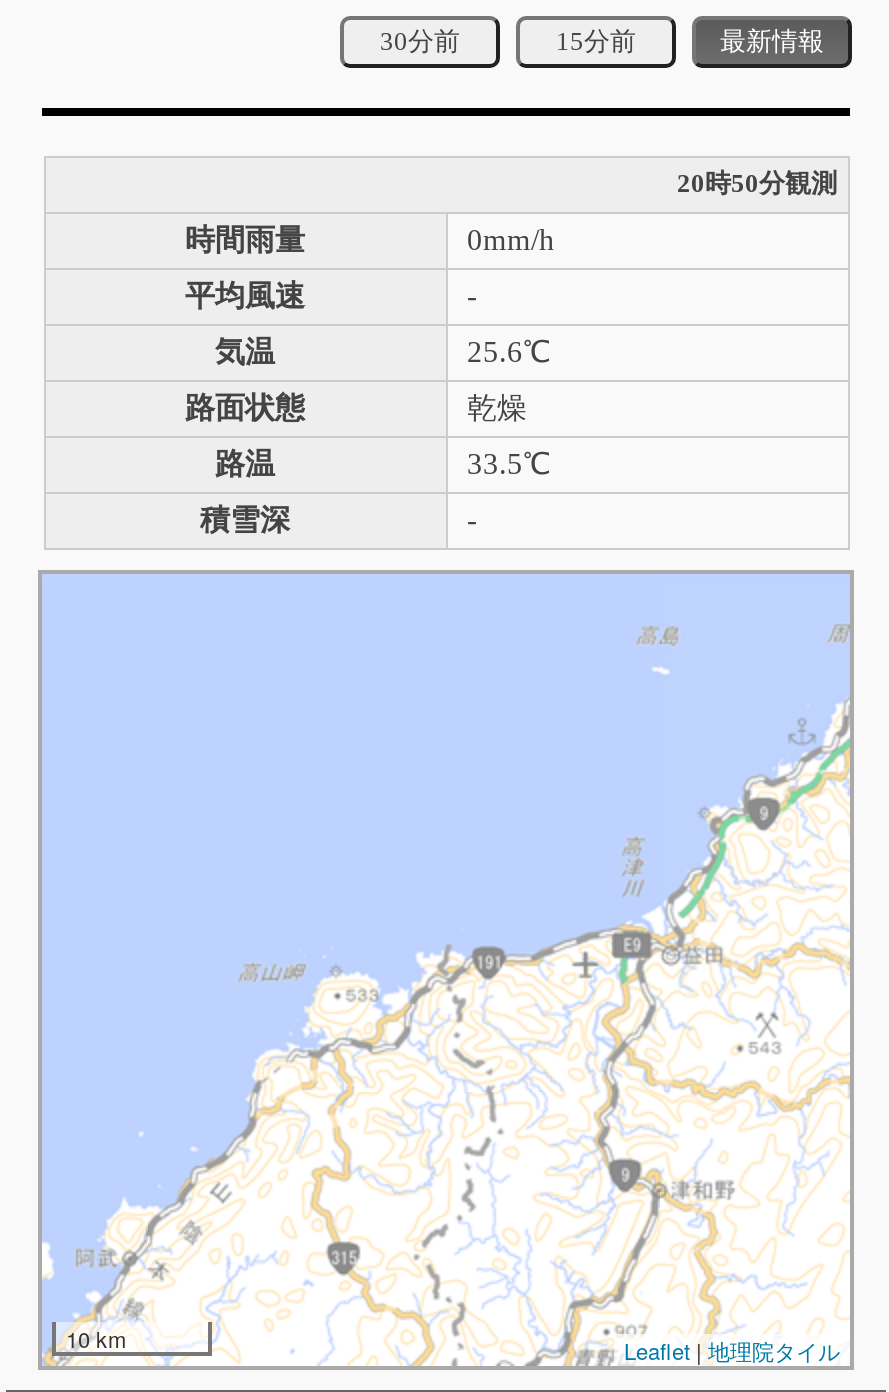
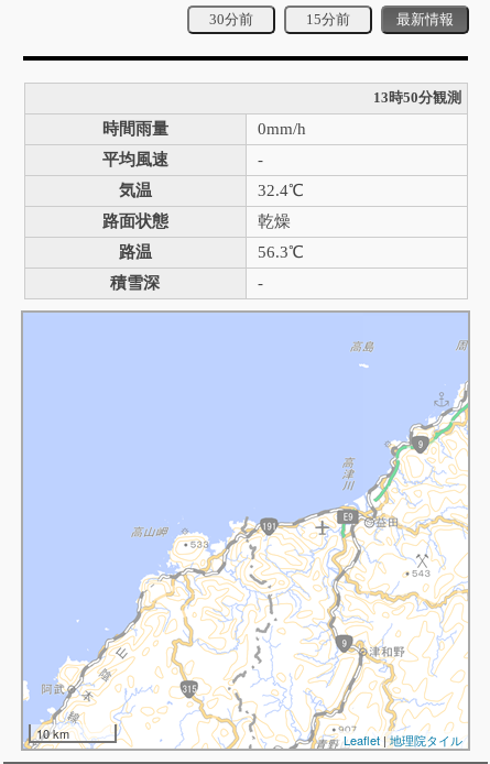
[677,168,837,198] 20時50分観測 -> [373,89,461,105] 13時50分観測
[467,336,551,368] 25.6℃ -> [257,181,303,199] 32.4℃
[467,448,551,480] 33.5℃ -> [257,243,303,261] 56.3℃

